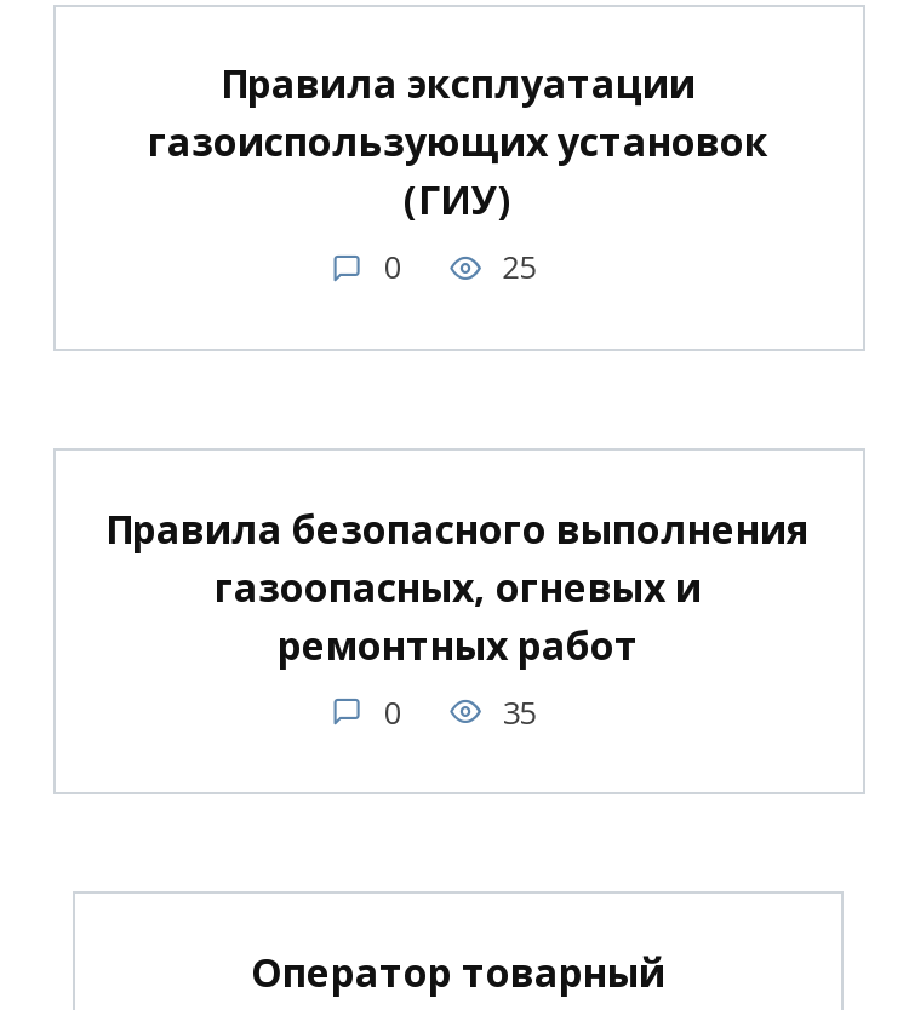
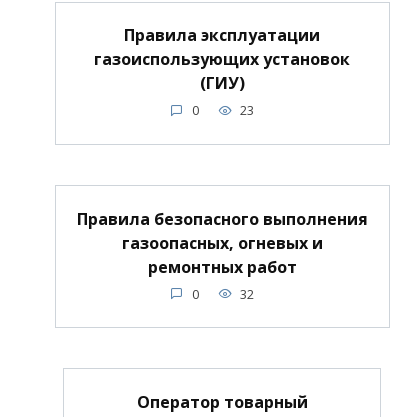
[502,246,536,289] 25 -> [240,101,254,119] 23
[502,689,536,733] 35 -> [240,285,254,303] 32

